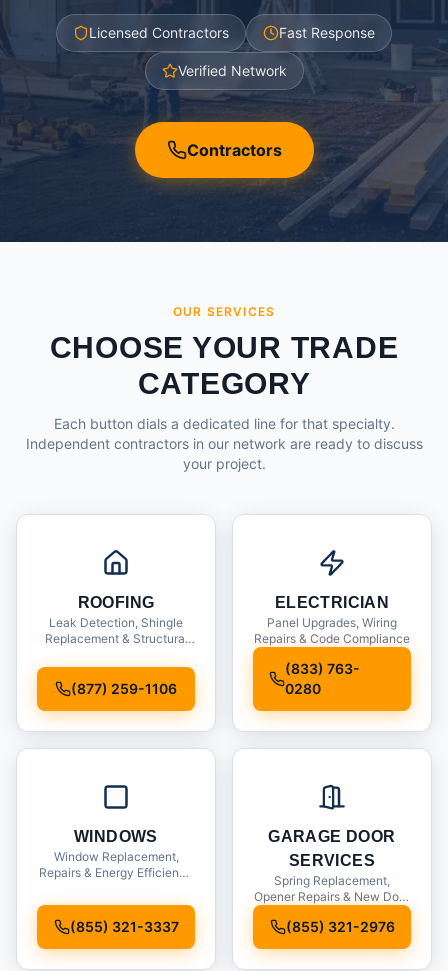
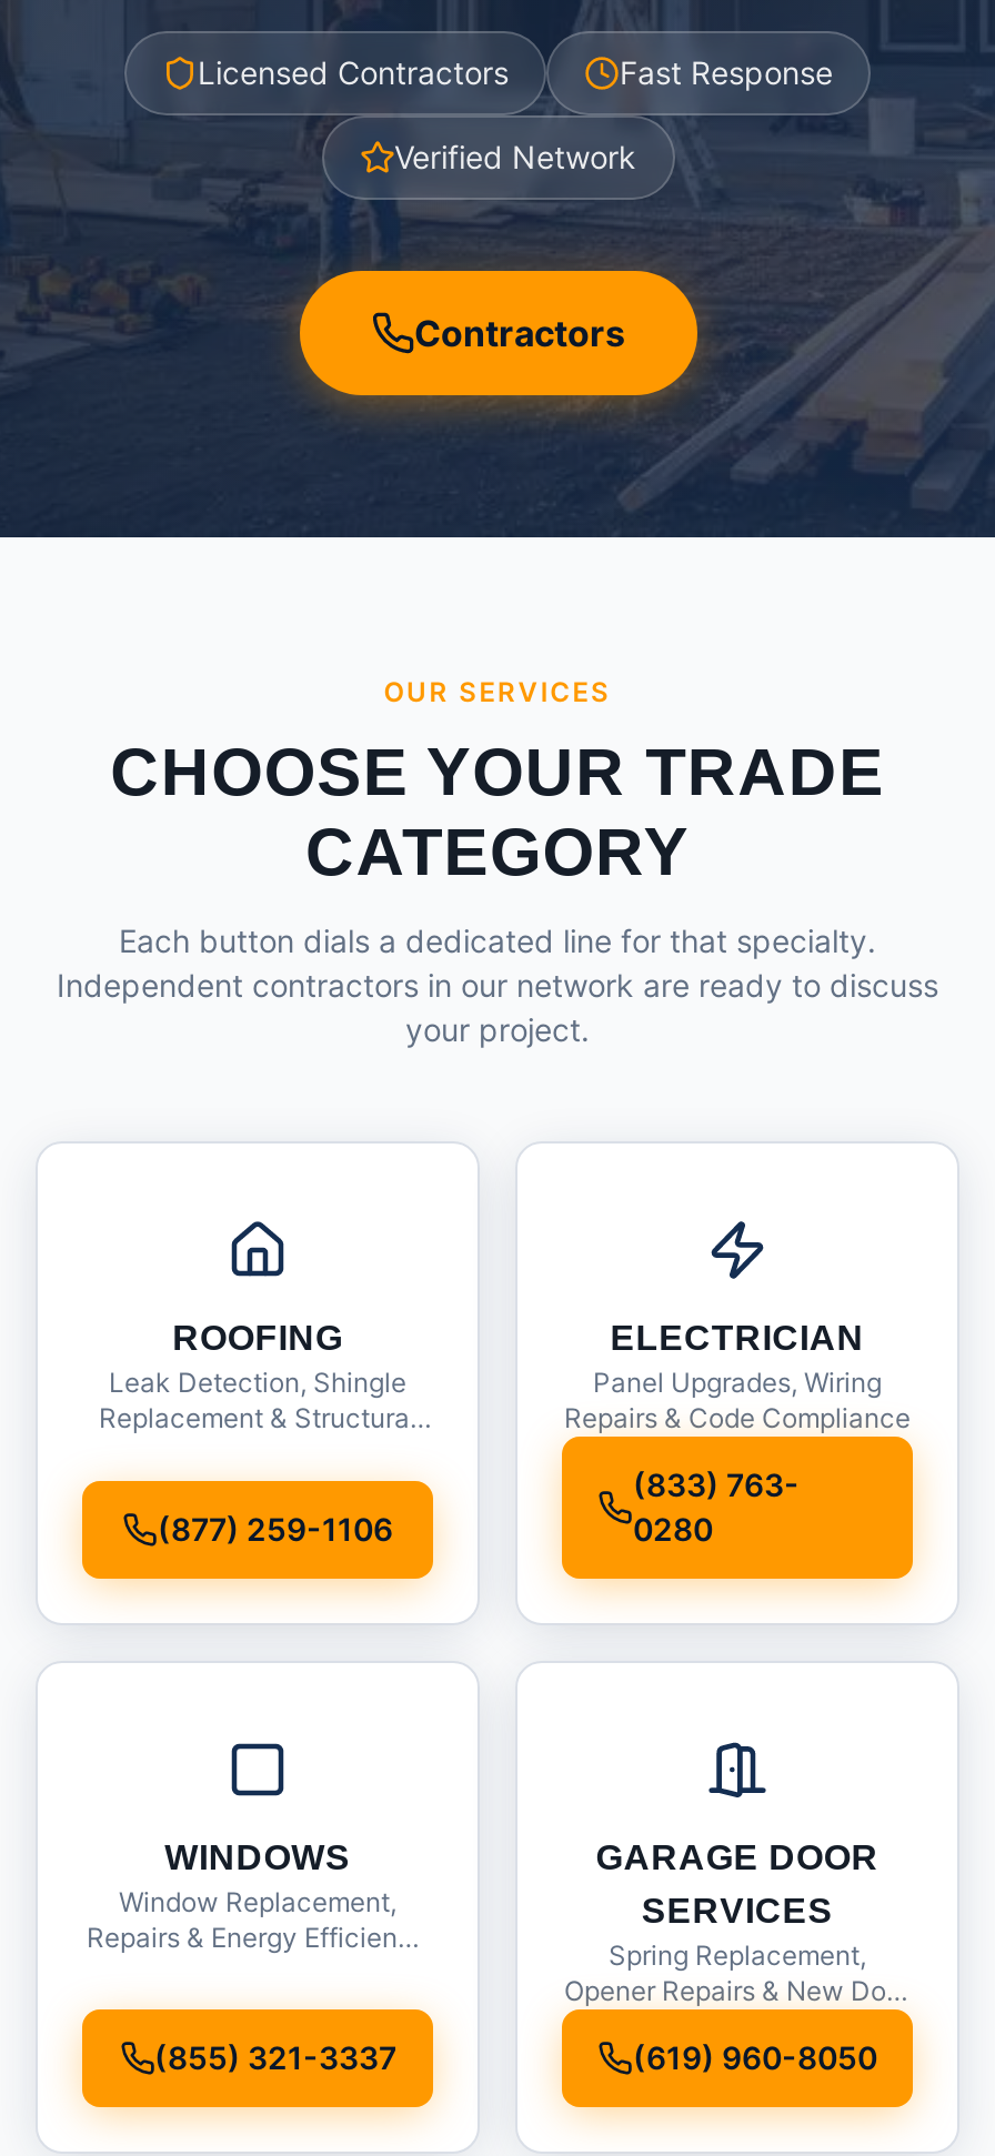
[285,918,394,935] (855) 321-2976 -> [633,2038,877,2076] (619) 960-8050

